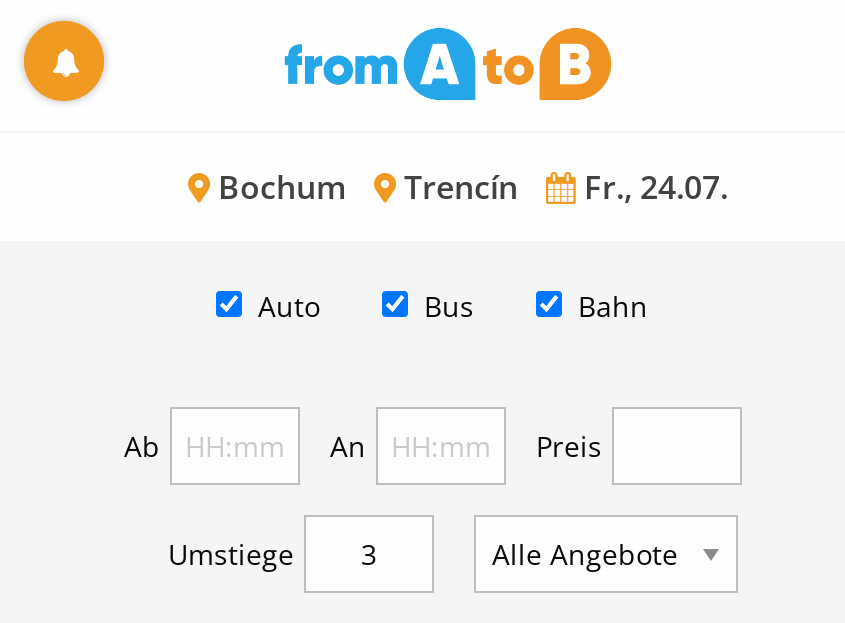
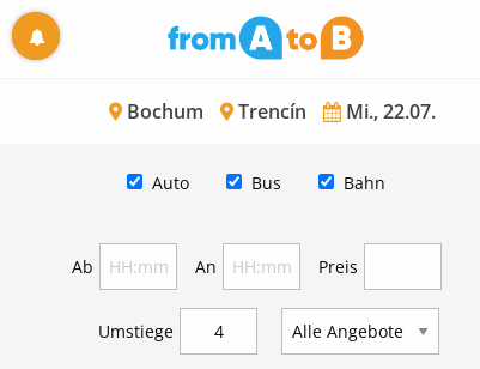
[210,164,728,208] Bochum Trencín Fr., 24.07. -> [121,98,435,124] Bochum Trencín Mi., 22.07.

